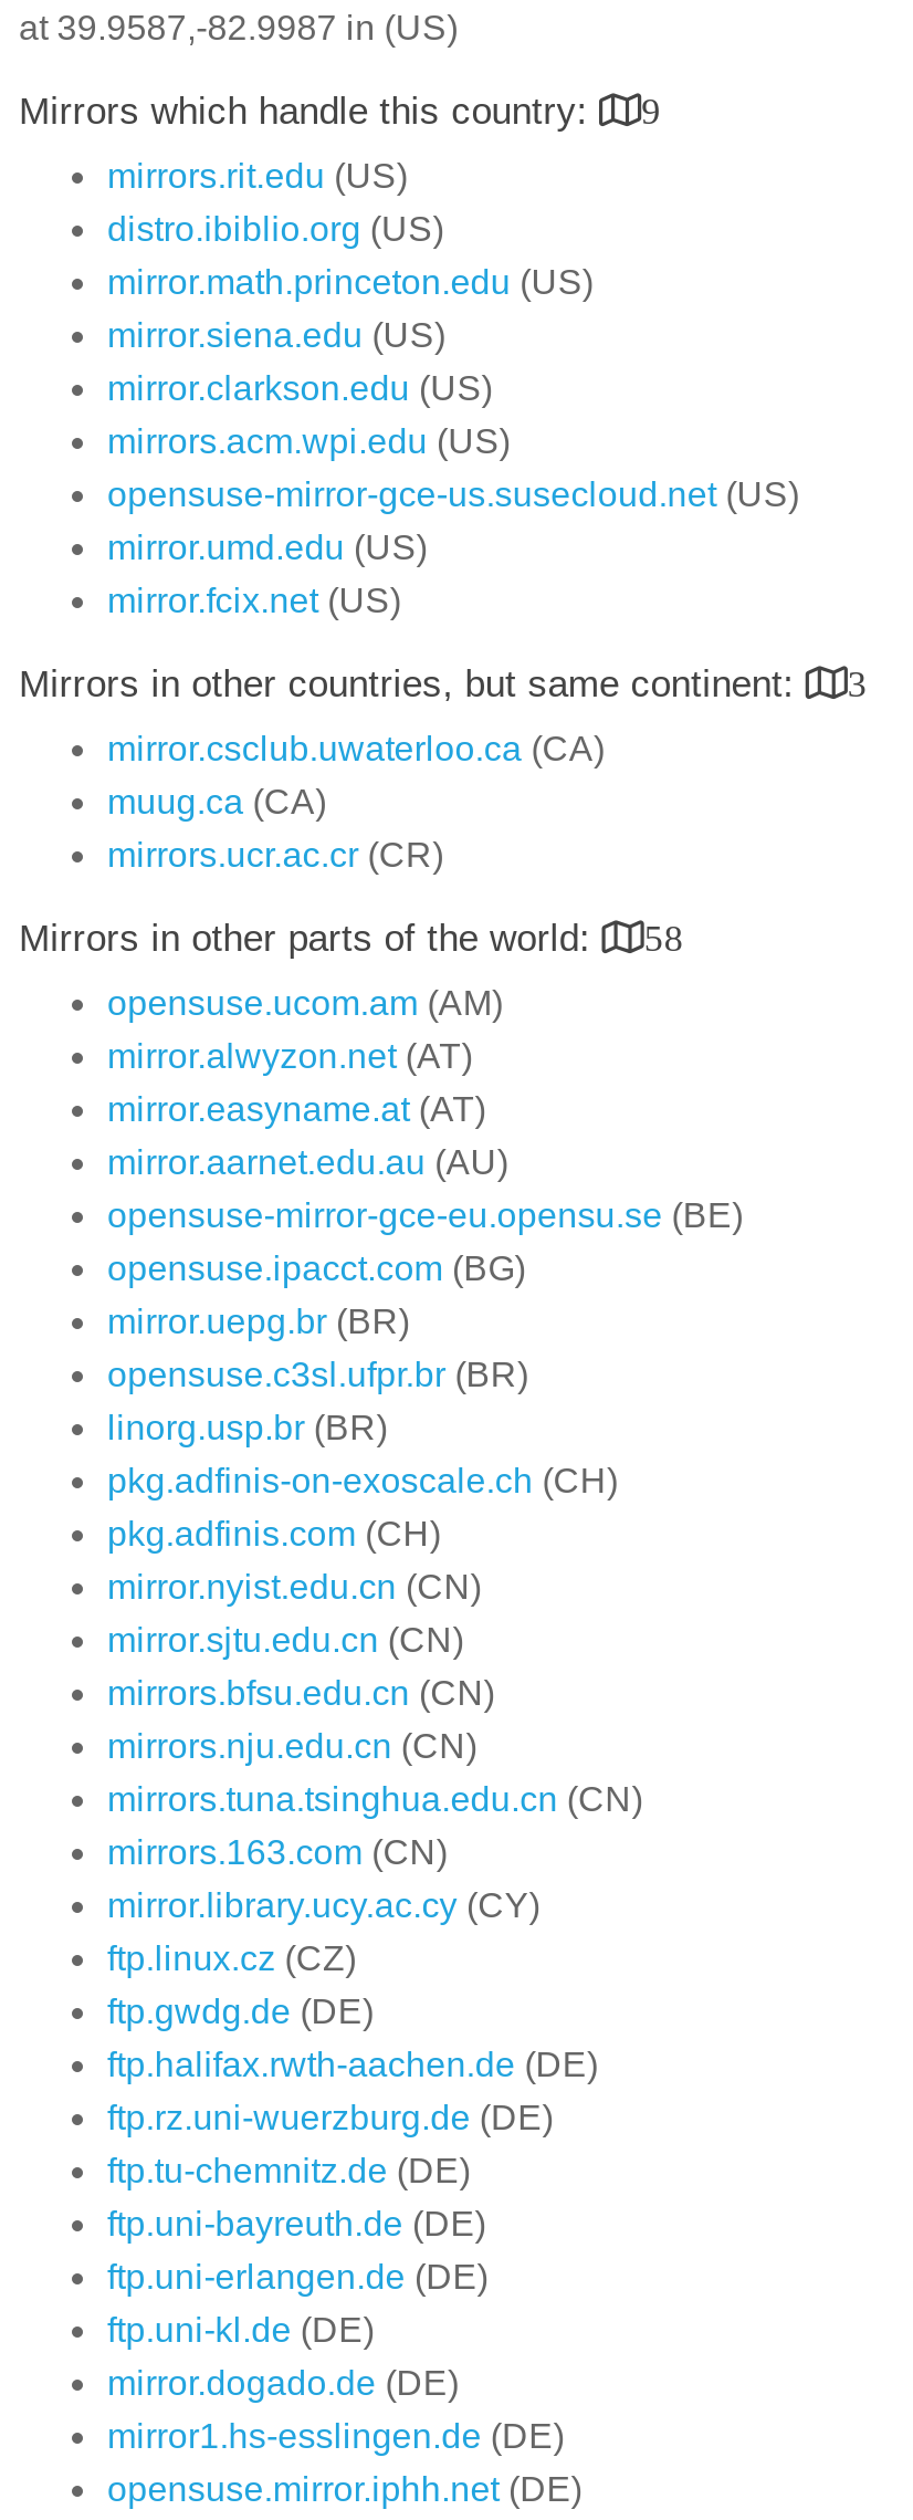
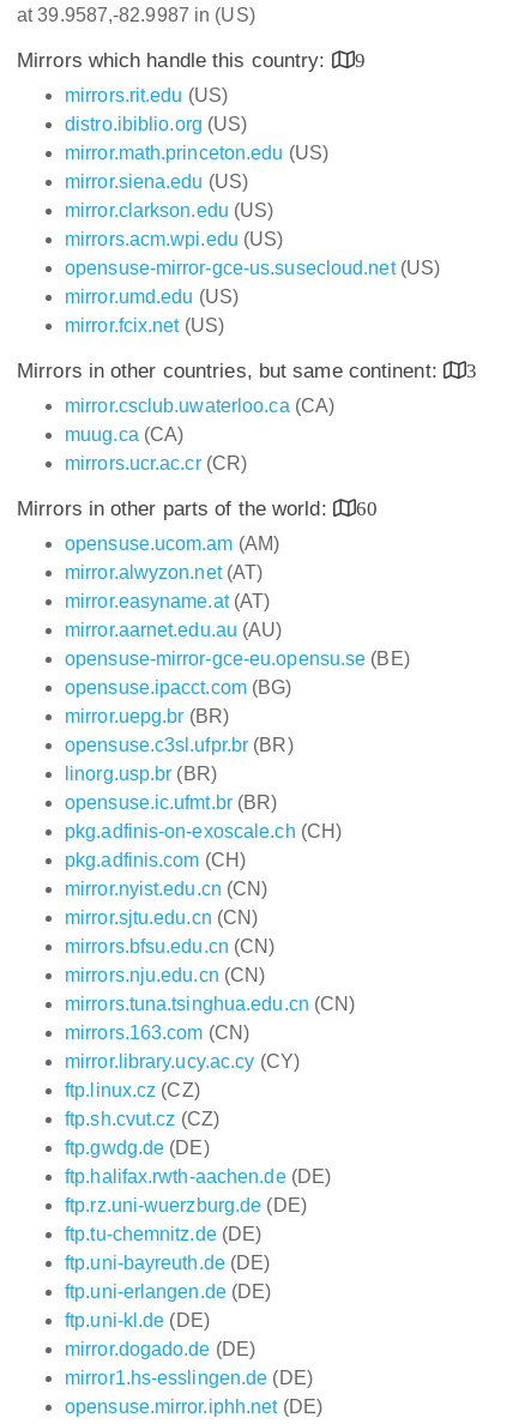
[19,918,684,960] Mirrors in other parts of the world: 58 -> [17,497,378,520] Mirrors in other parts of the world: 60
none -> [65,792,277,813] opensuse.ic.ufmt.br (BR)
none -> [65,1109,219,1129] ftp.sh.cvut.cz (CZ)

